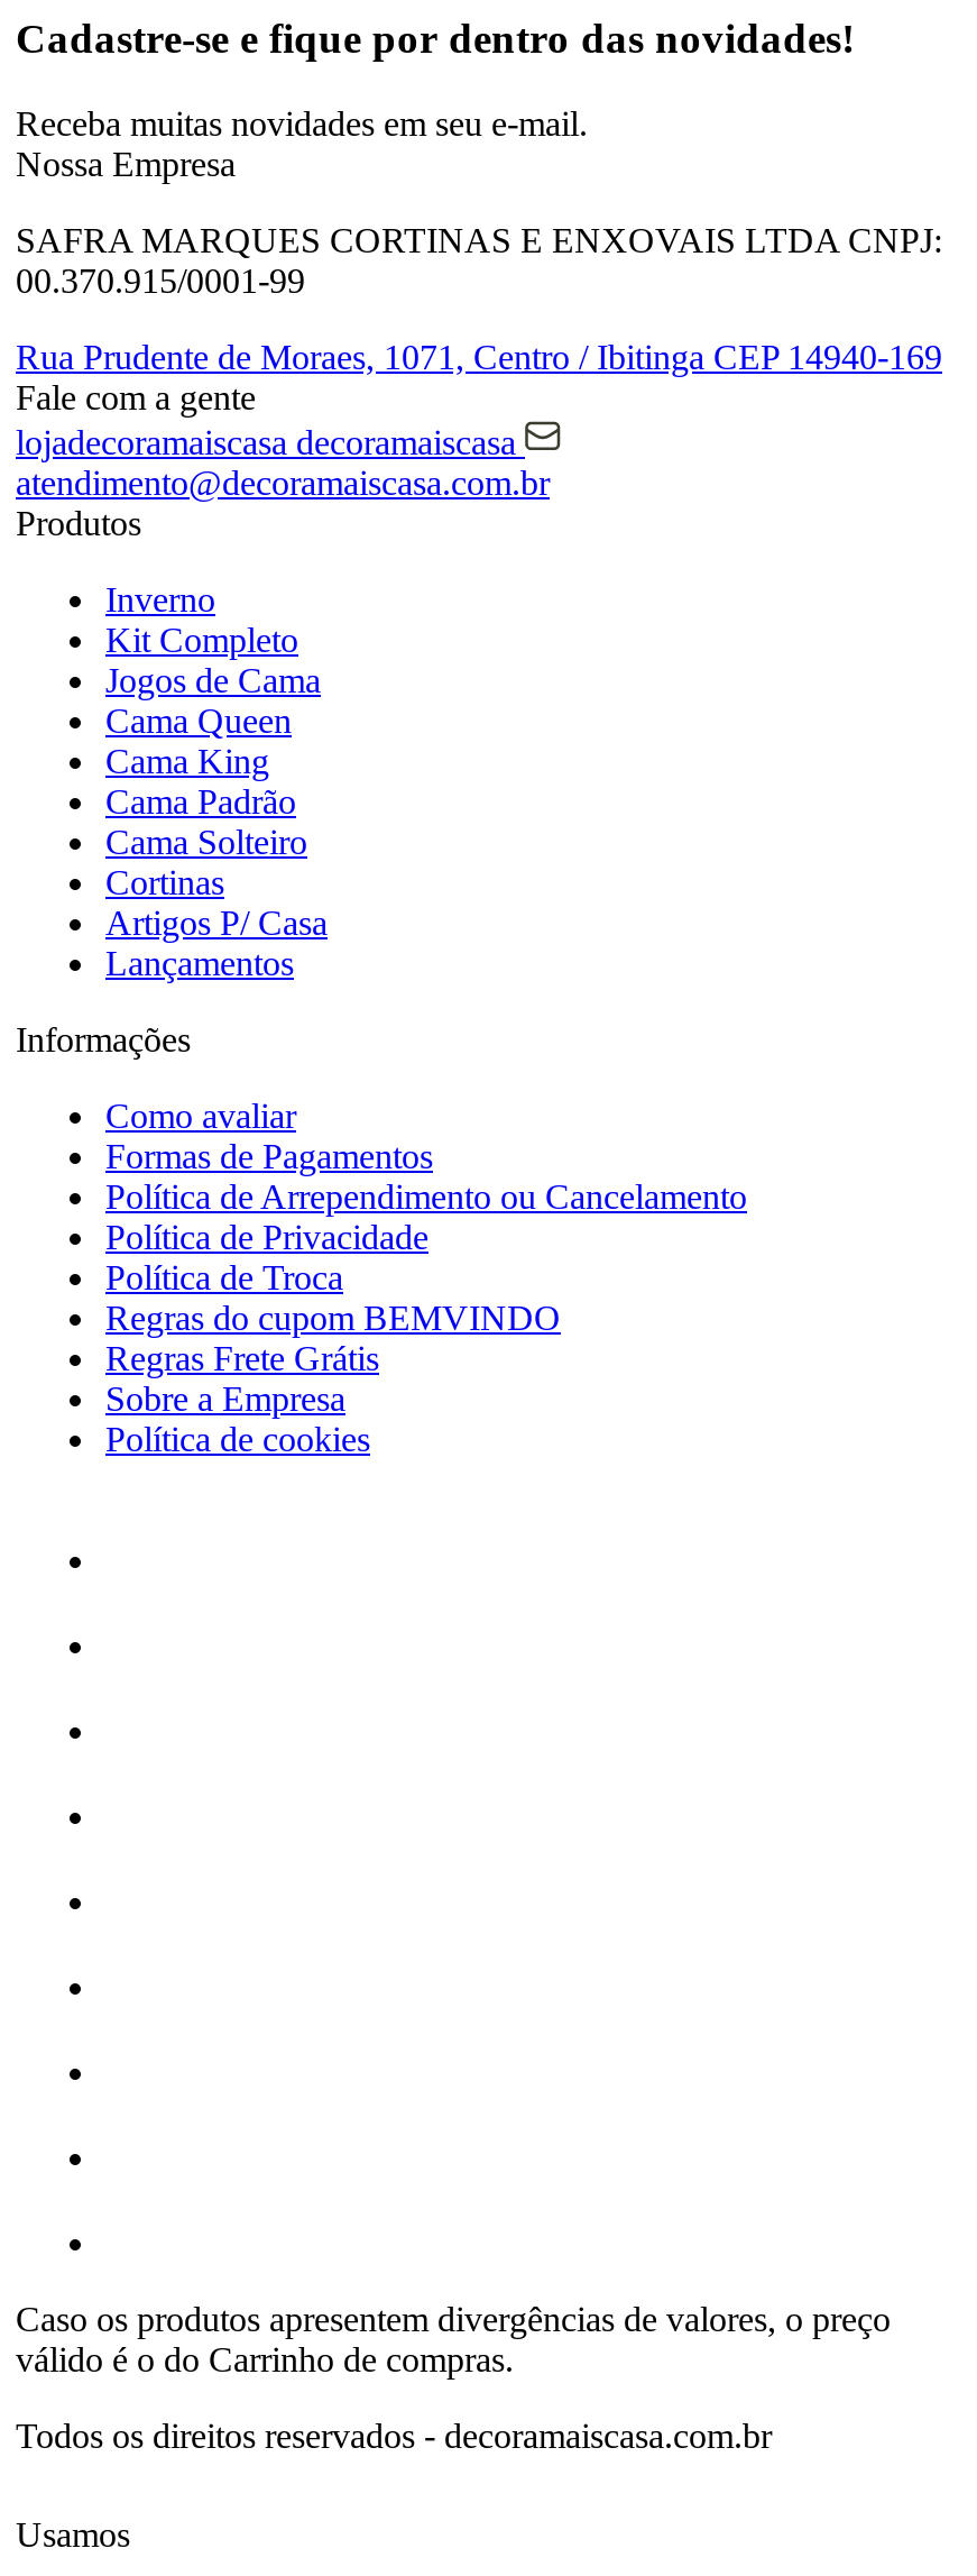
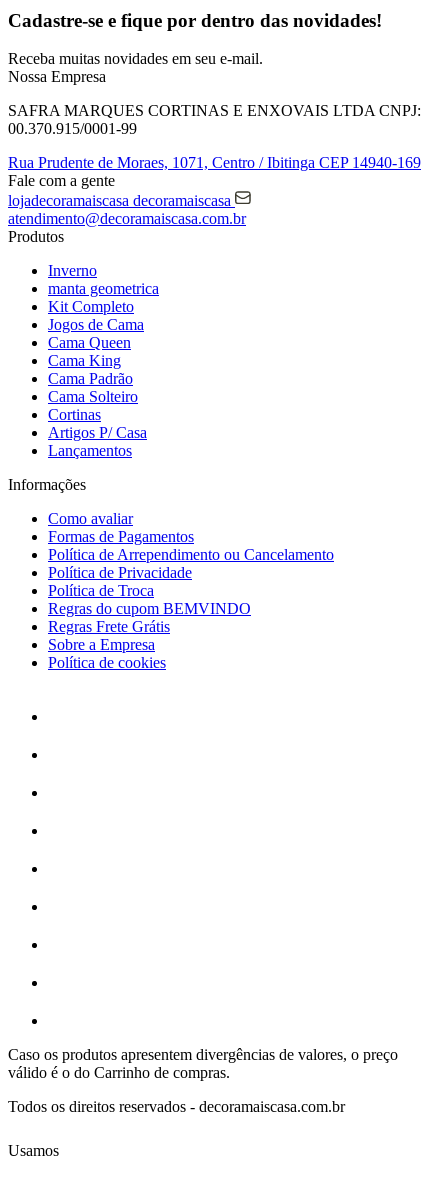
none -> [48,280,159,297] manta geometrica

